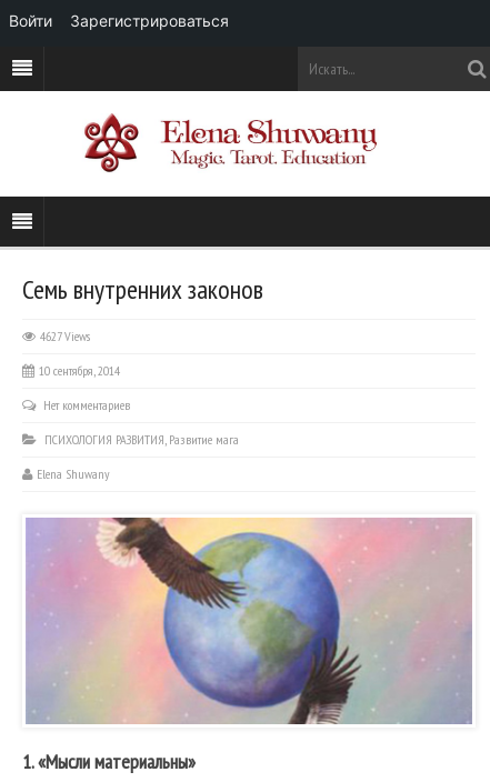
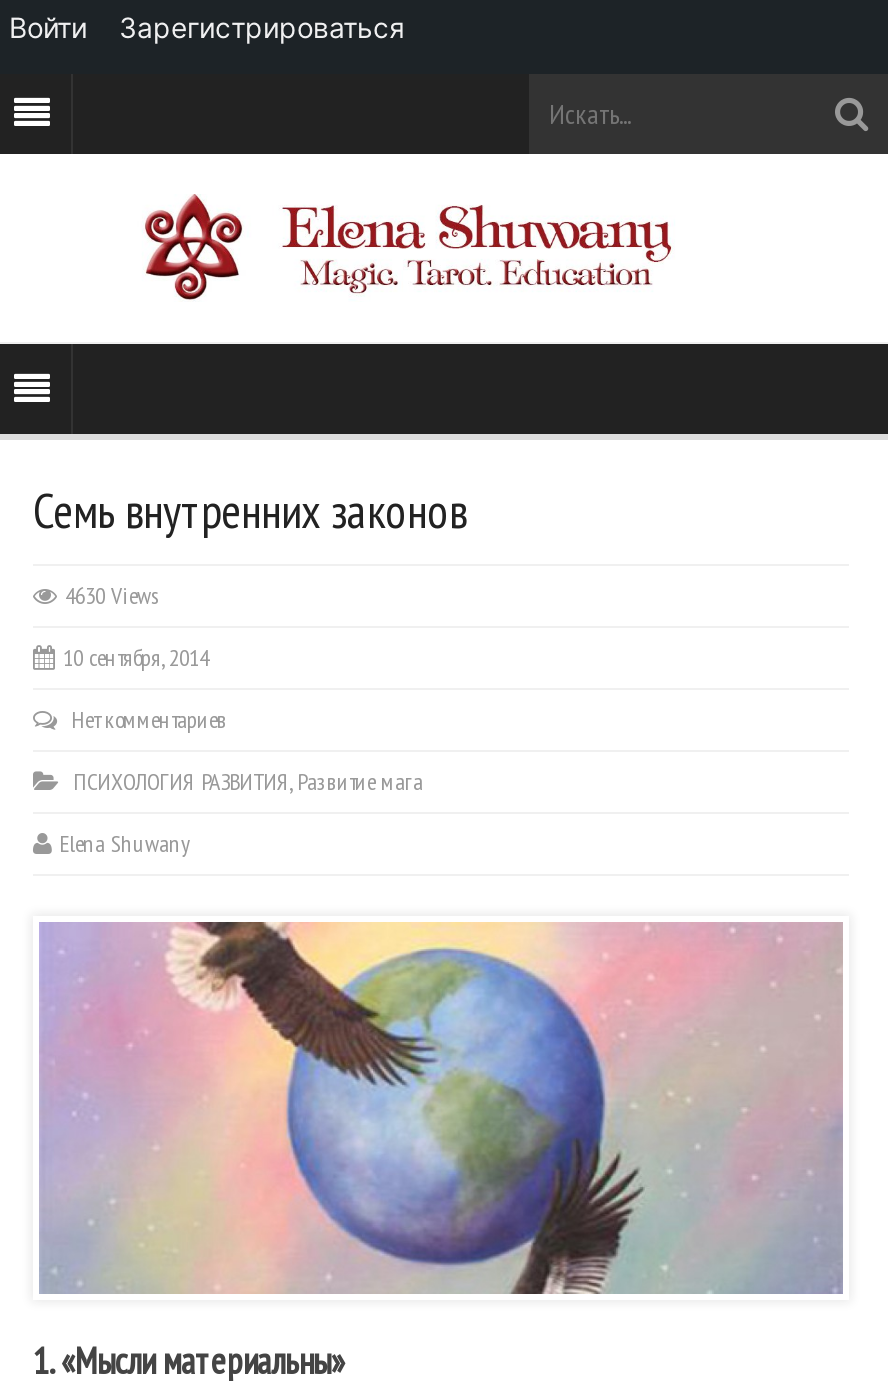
[40,328,90,344] 4627 Views -> [65,580,157,610] 4630 Views

